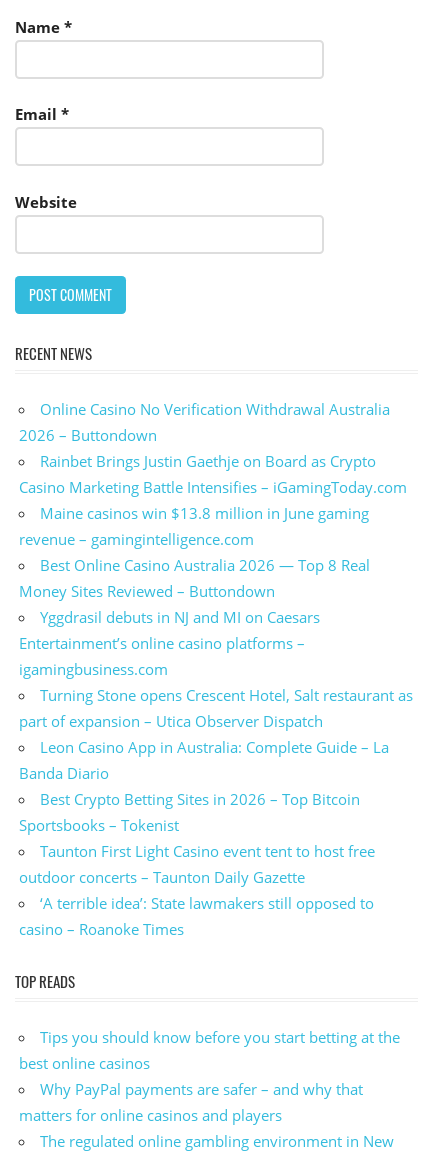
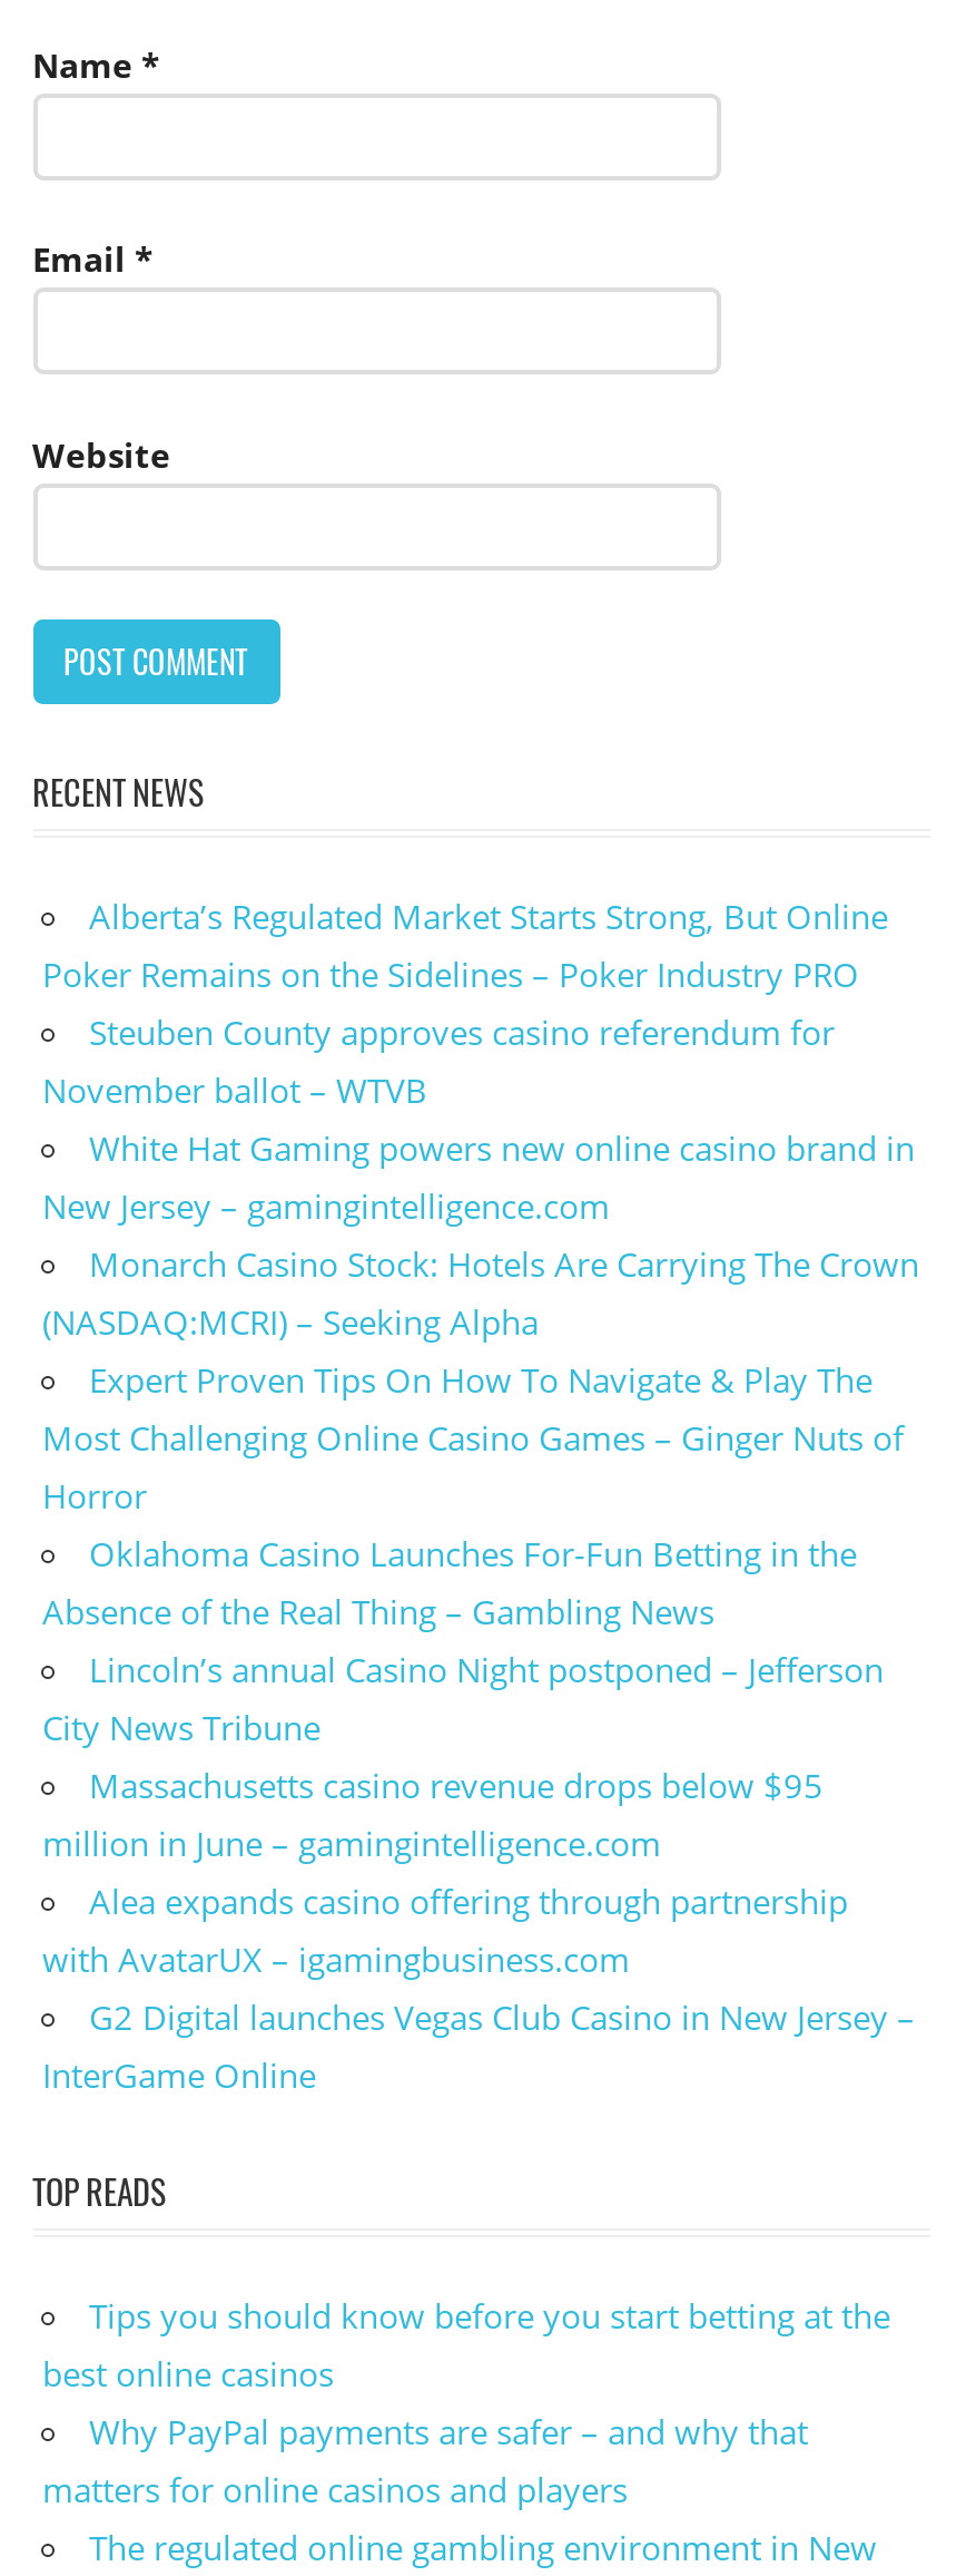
[19,399,413,939] Online Casino No Verification Withdrawal Australia | 2026 – Buttondown | Rainbet Brings Justin Gaethje on Board as Crypto | Casino Marketing Battle Intensifies – iGamingToday.com | Maine casinos win $13.8 million in June gaming | revenue – gamingintelligence.com | Best Online Casino Australia 2026 — Top 8 Real | Money Sites Reviewed – Buttondown | Yggdrasil debuts in NJ and MI on Caesars | Entertainment’s online casino platforms – | igamingbusiness.com | Turning Stone opens Crescent Hotel, Salt restaurant as | part of expansion – Utica Observer Dispatch | Leon Casino App in Australia: Complete Guide – La | Banda Diario | Best Crypto Betting Sites in 2026 – Top Bitcoin | Sportsbooks – Tokenist | Taunton First Light Casino event tent to host free | outdoor concerts – Taunton Daily Gazette | ‘A terrible idea’: State lawmakers still opposed to | casino – Roanoke Times -> [42,894,919,2097] Alberta’s Regulated Market Starts Strong, But Online | Poker Remains on the Sidelines – Poker Industry PRO | Steuben County approves casino referendum for | November ballot – WTVB | White Hat Gaming powers new online casino brand in | New Jersey – gamingintelligence.com | Monarch Casino Stock: Hotels Are Carrying The Crown | (NASDAQ:MCRI) – Seeking Alpha | Expert Proven Tips On How To Navigate & Play The | Most Challenging Online Casino Games – Ginger Nuts of | Horror | Oklahoma Casino Launches For-Fun Betting in the | Absence of the Real Thing – Gambling News | Lincoln’s annual Casino Night postponed – Jefferson | City News Tribune | Massachusetts casino revenue drops below $95 | million in June – gamingintelligence.com | Alea expands casino offering through partnership | with AvatarUX – igamingbusiness.com | G2 Digital launches Vegas Club Casino in New Jersey – | InterGame Online

